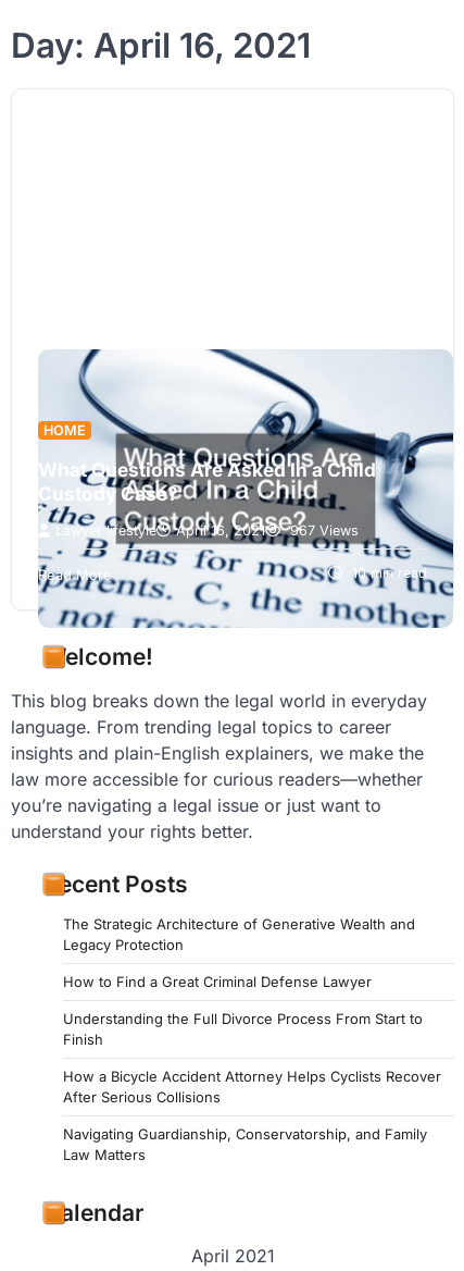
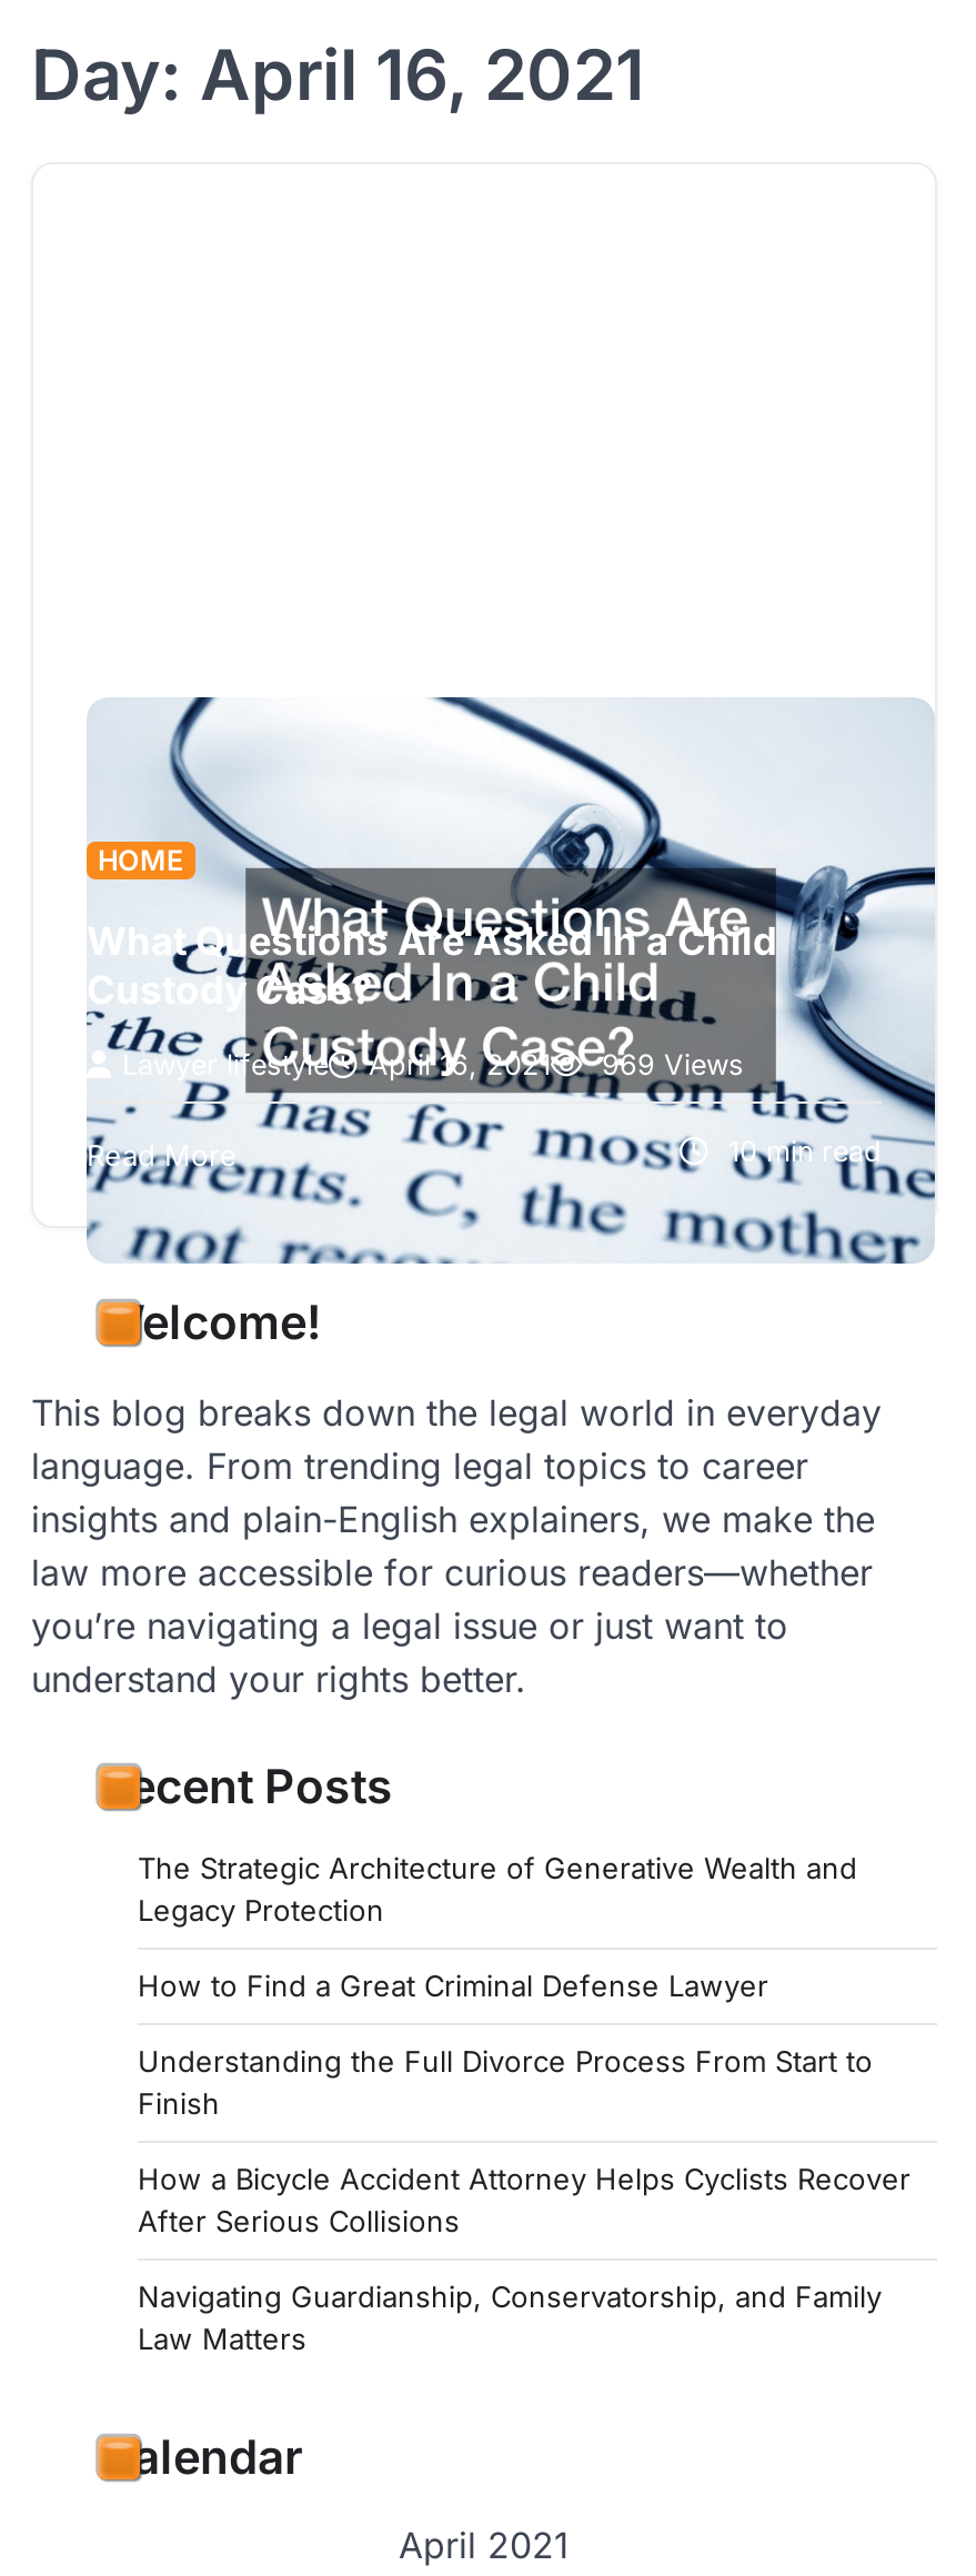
[286,523,359,539] 967 Views -> [593,1049,744,1082] 969 Views

